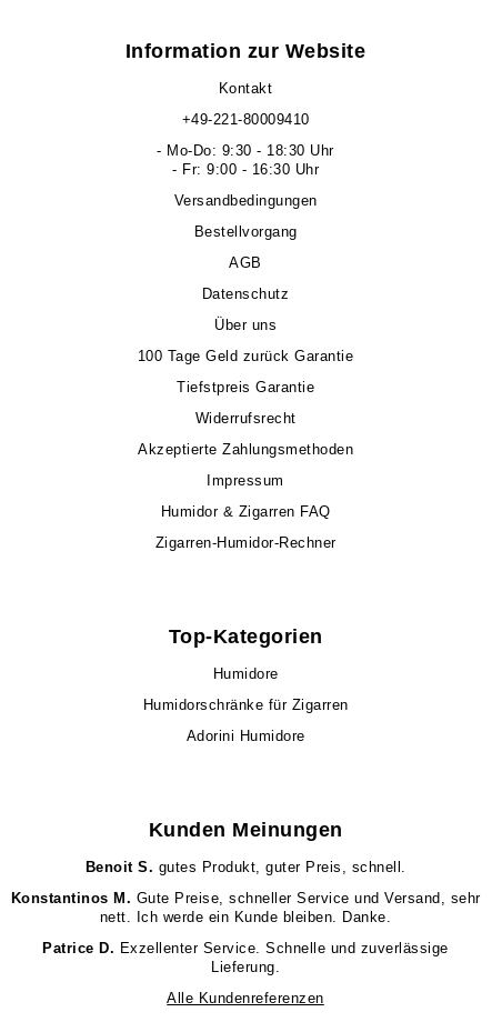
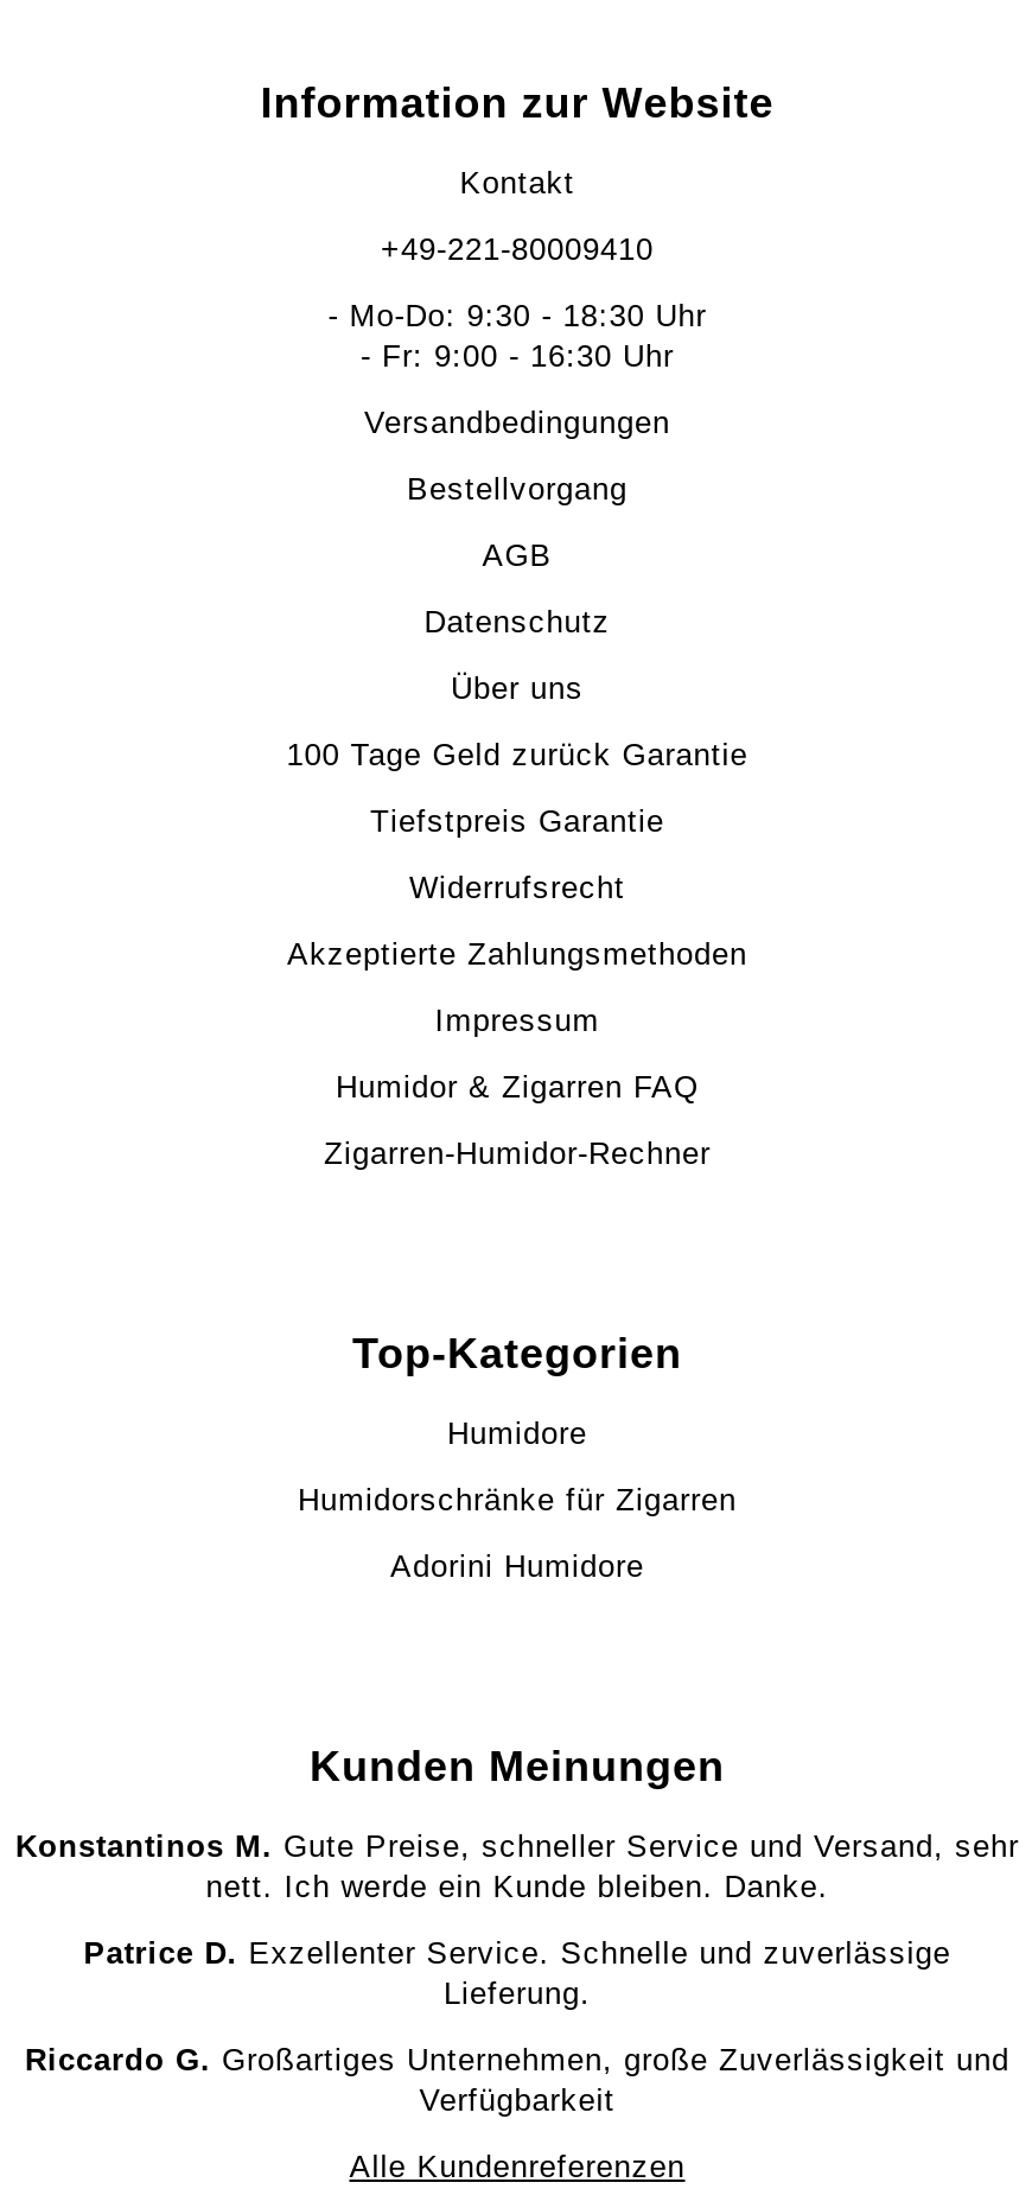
[85,859,406,875] Benoit S. gutes Produkt, guter Preis, schnell. -> none
moved [11,890,480,975] -> [15,1828,1019,2011]: Konstantinos M. Gute Preise, schneller Service und Versand, sehr | nett. Ich werde ein Kunde bleiben. Danke. | Patrice D. Exzellenter Service. Schnelle und zuverlässige | Lieferung.
none -> [25,2042,1009,2118] Riccardo G. Großartiges Unternehmen, große Zuverlässigkeit und | Verfügbarkeit

